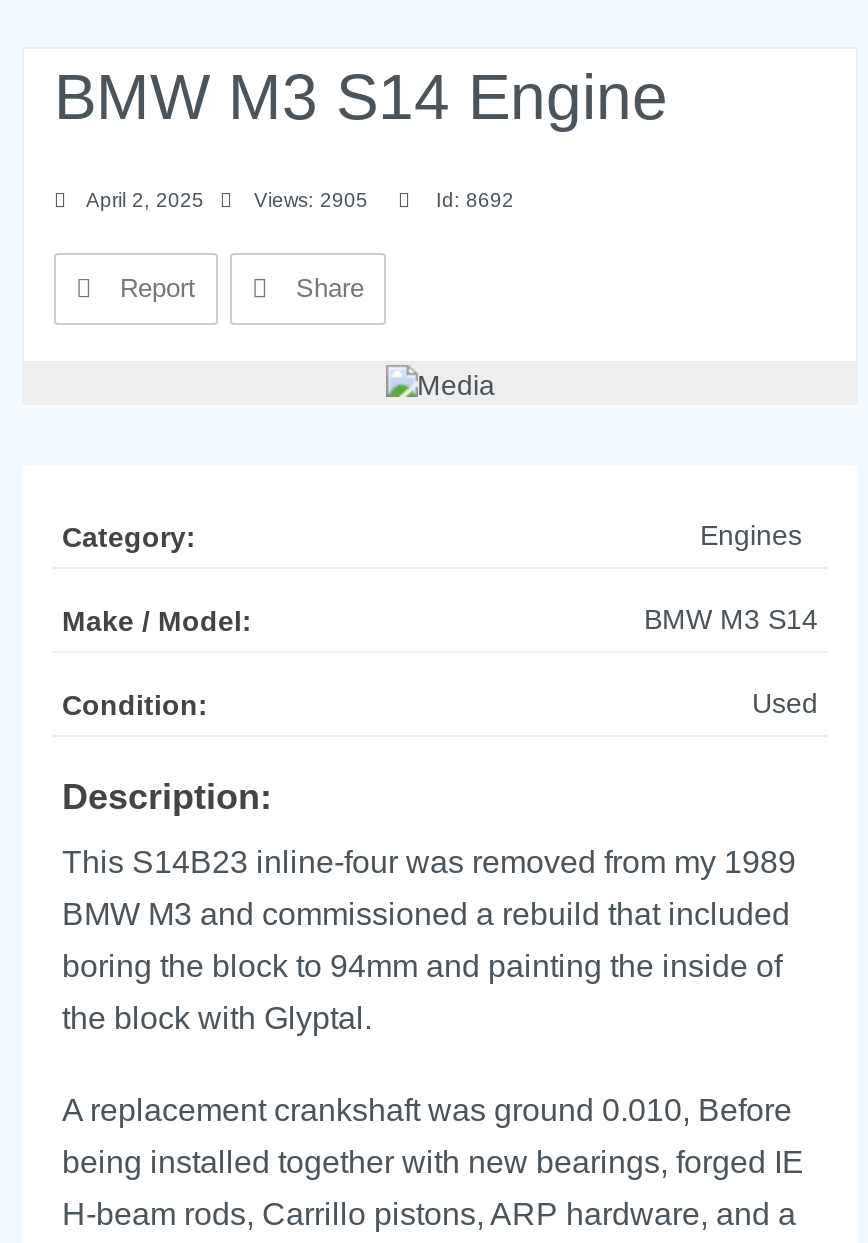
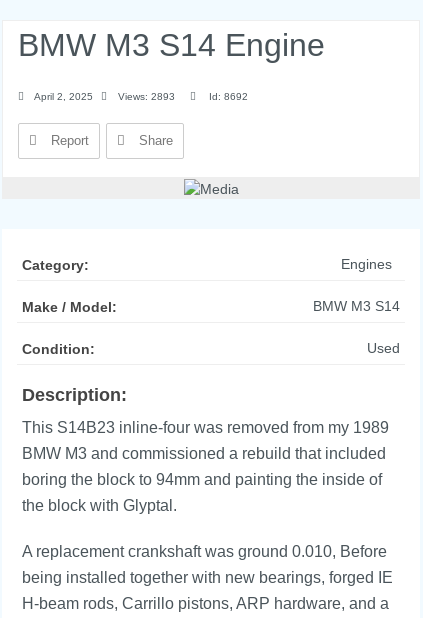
[82,189,368,211] April 2, 2025 Views: 2905 -> [32,91,175,102] April 2, 2025 Views: 2893

